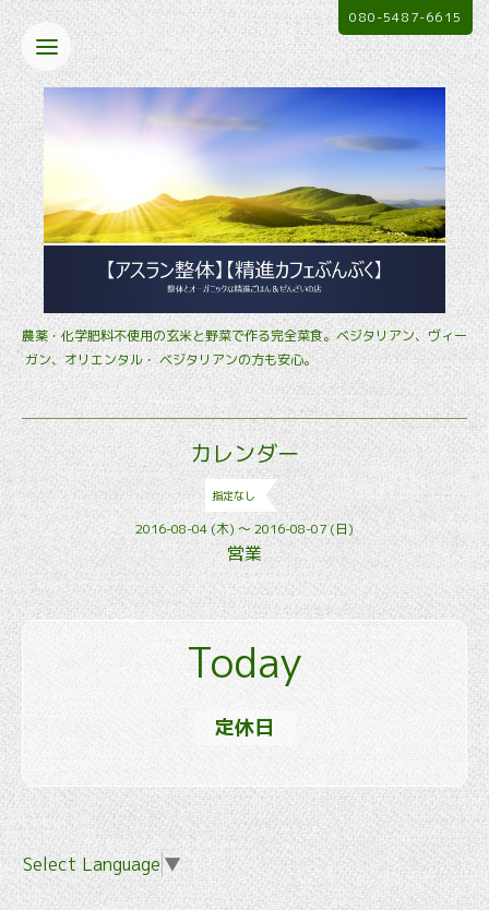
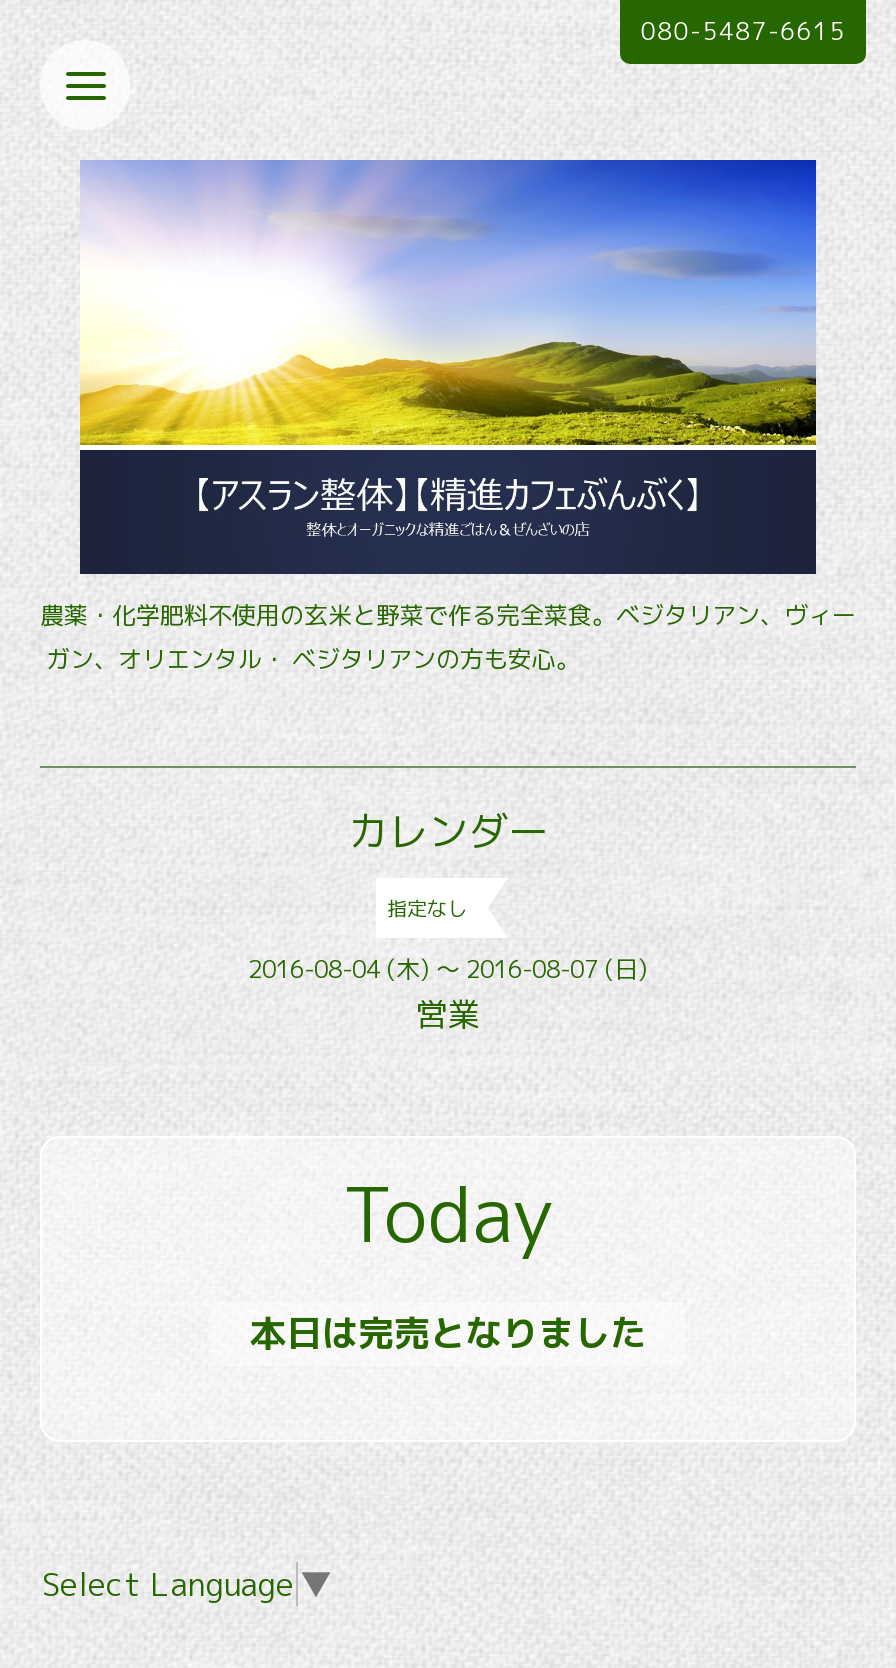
[215,714,274,741] 定休日 -> [250,1309,646,1359] 本日は完売となりました

